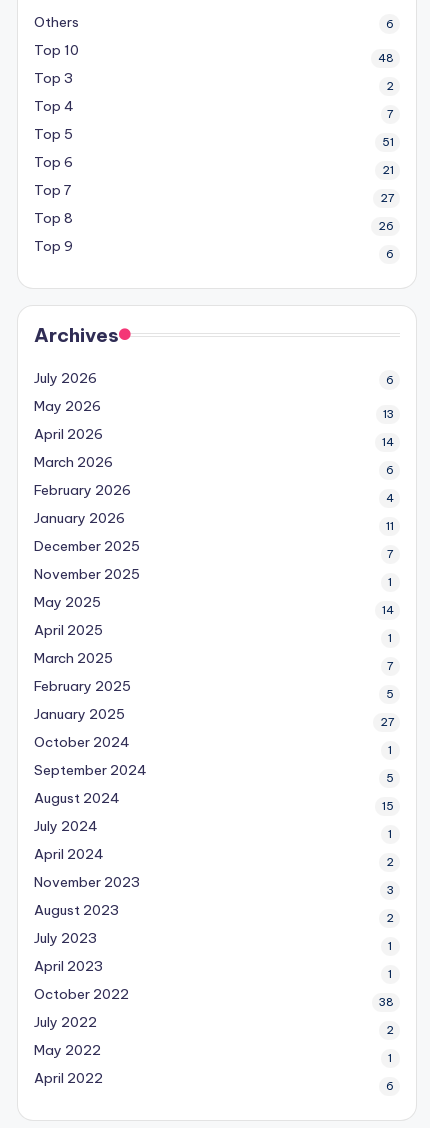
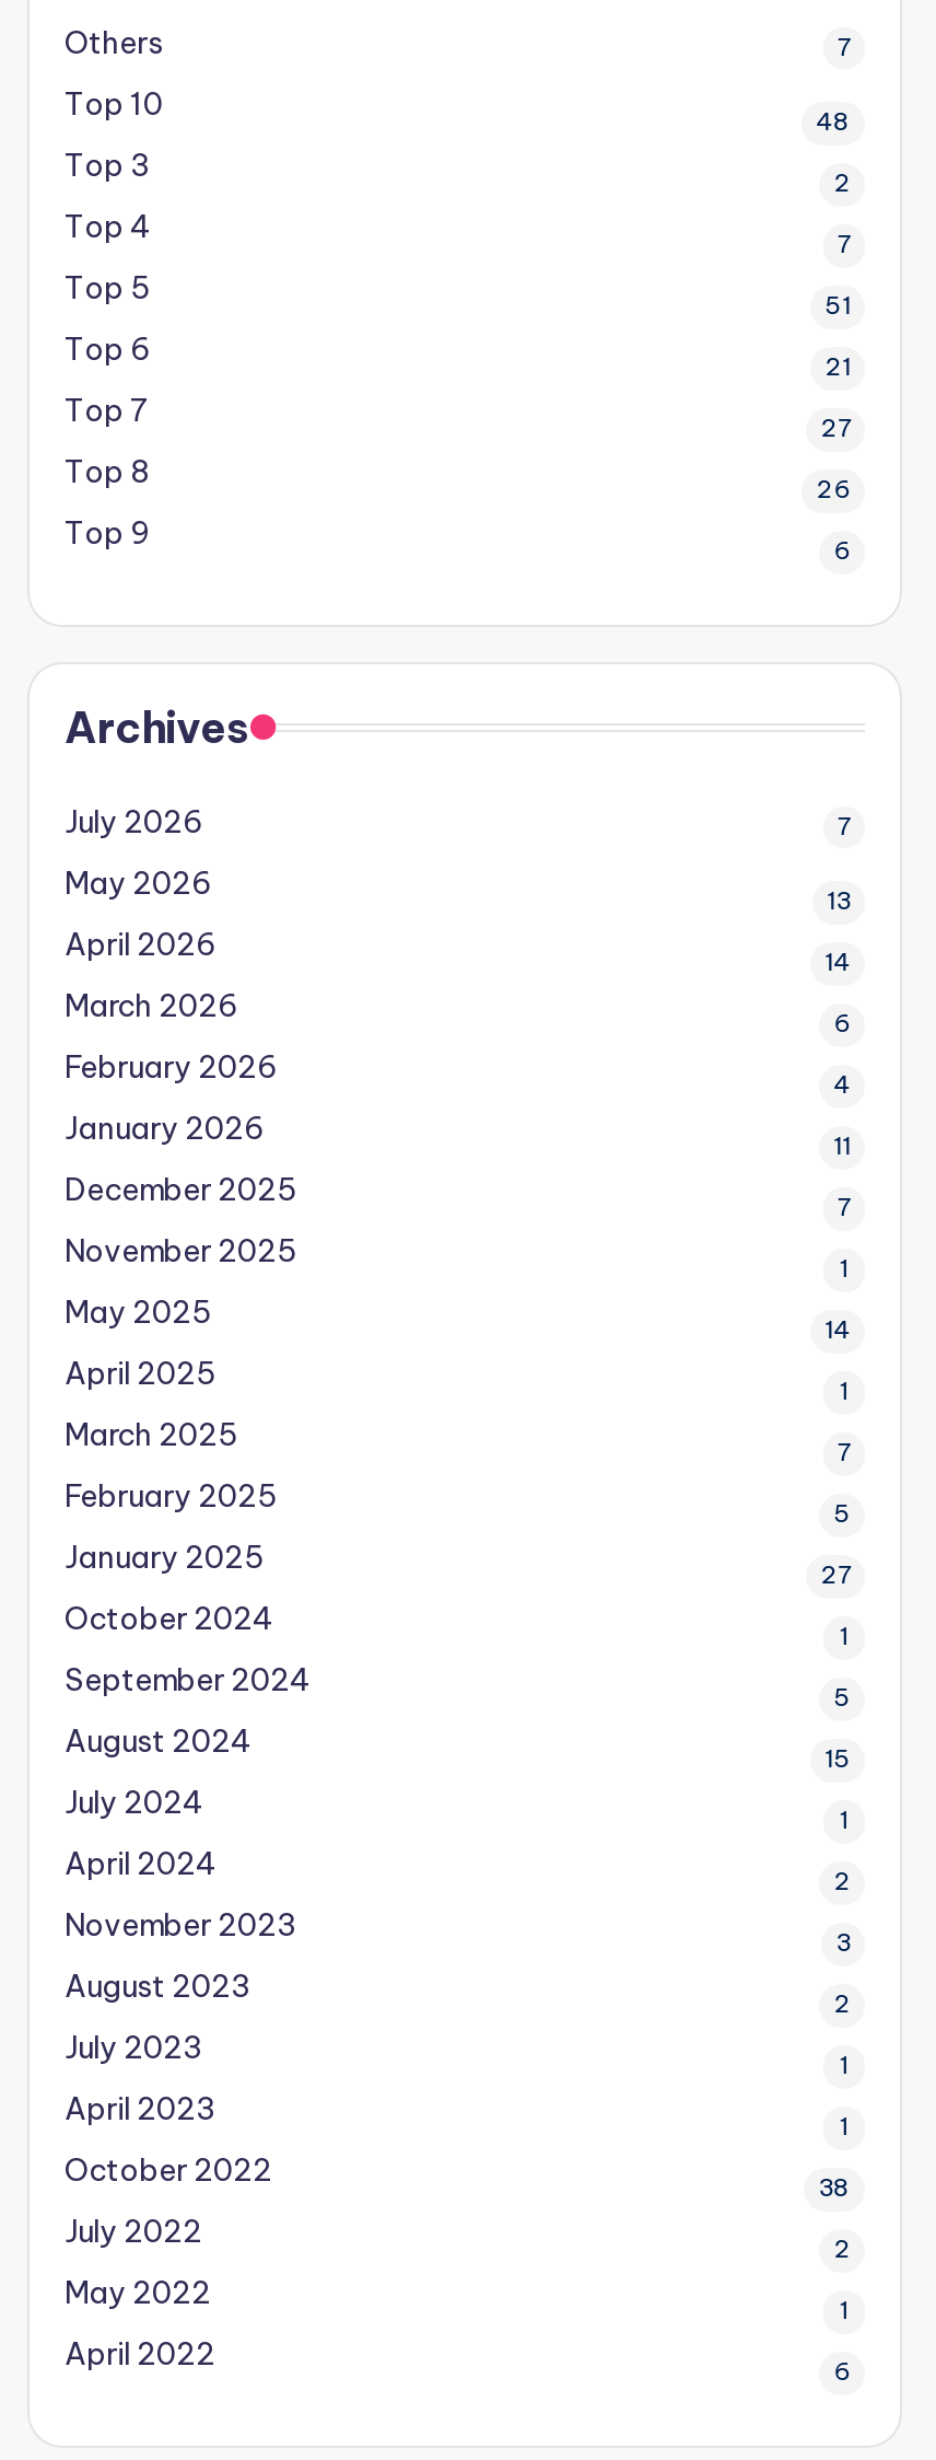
[386,17,394,31] 6 -> [837,31,850,61] 7
[386,373,394,387] 6 -> [837,810,850,841] 7

